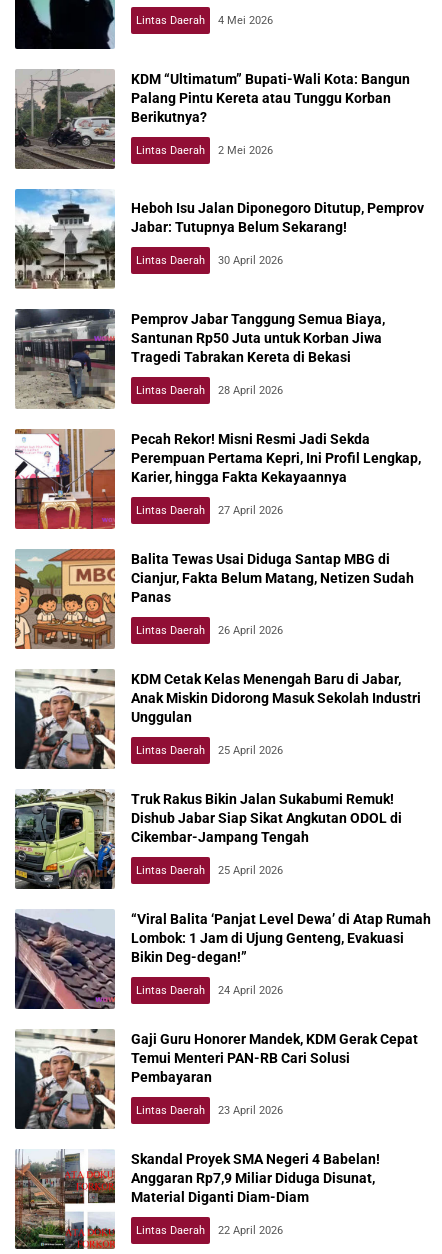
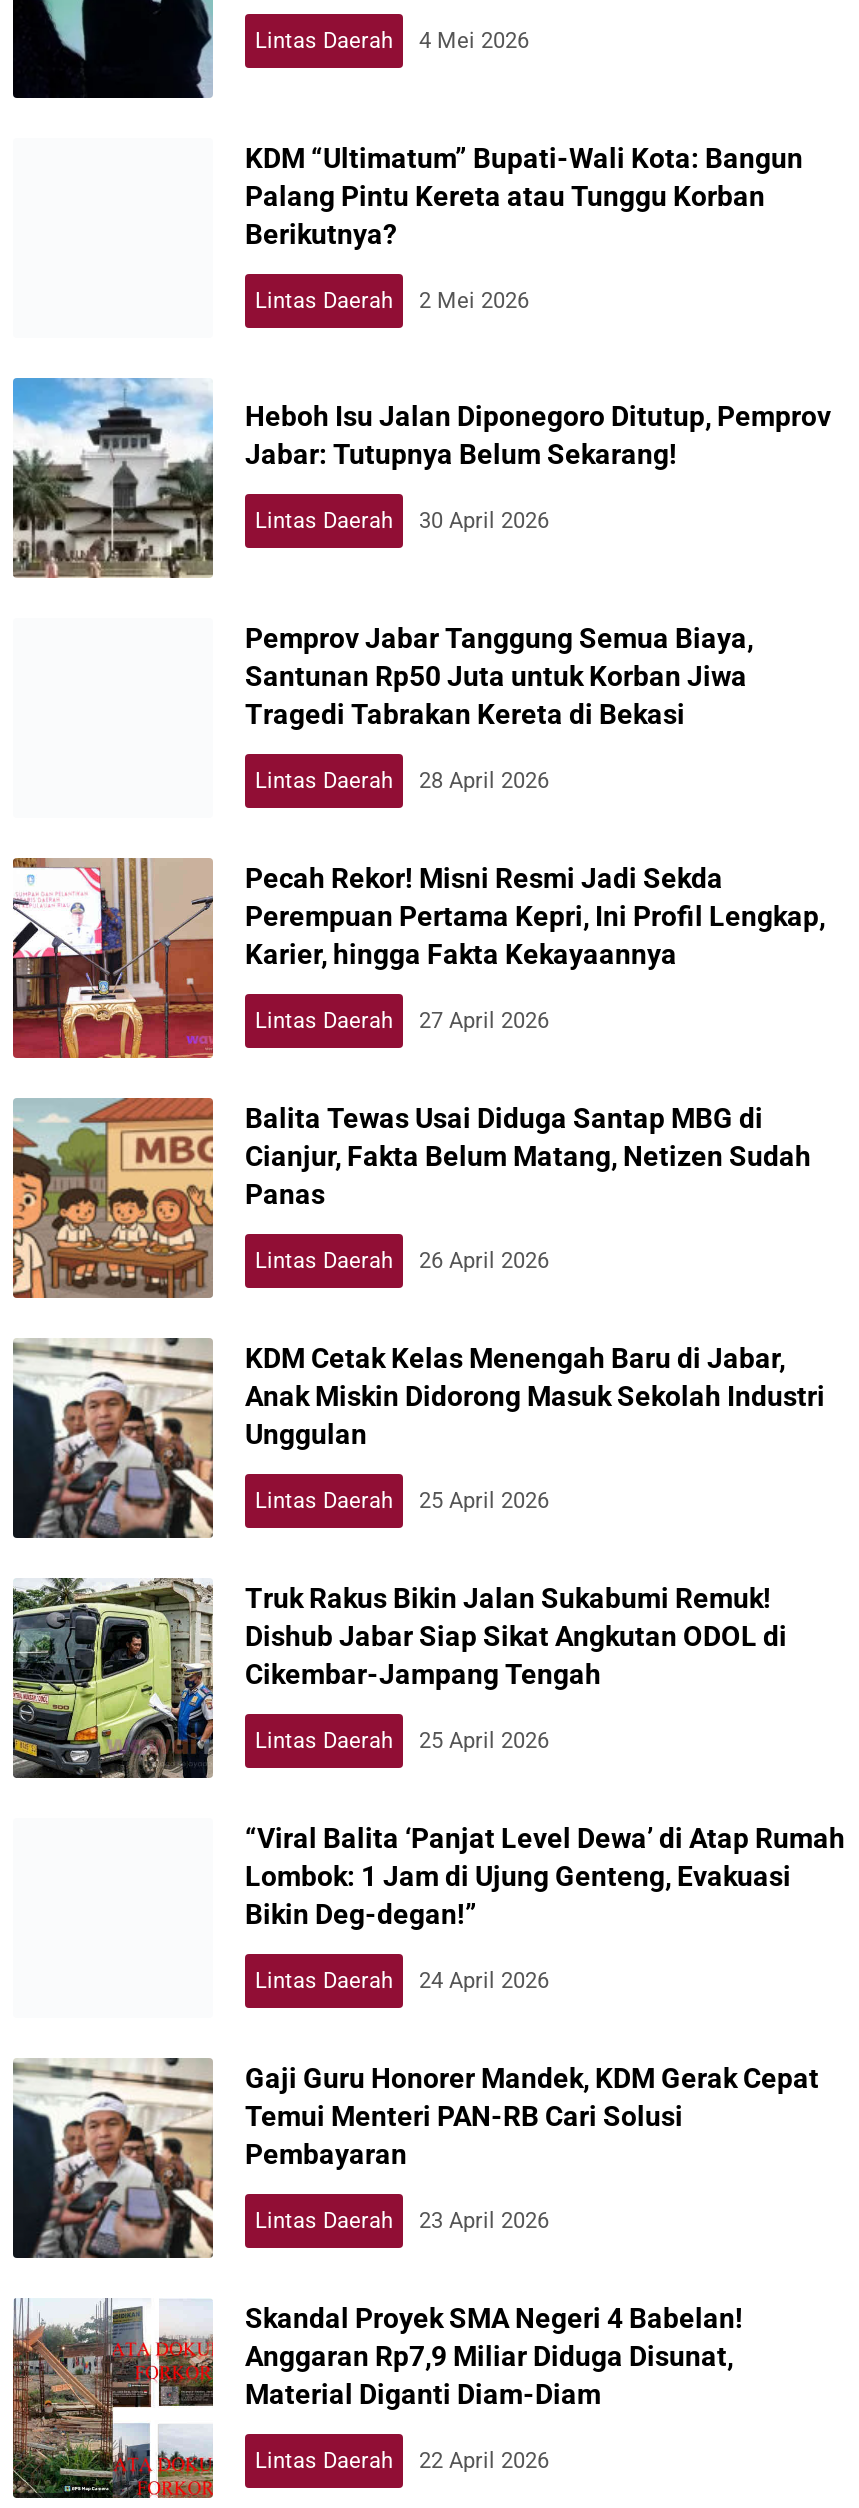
[14,68,116,170] [image] -> none
[14,308,116,410] [image] -> none
[14,909,116,1010] [image] -> none

